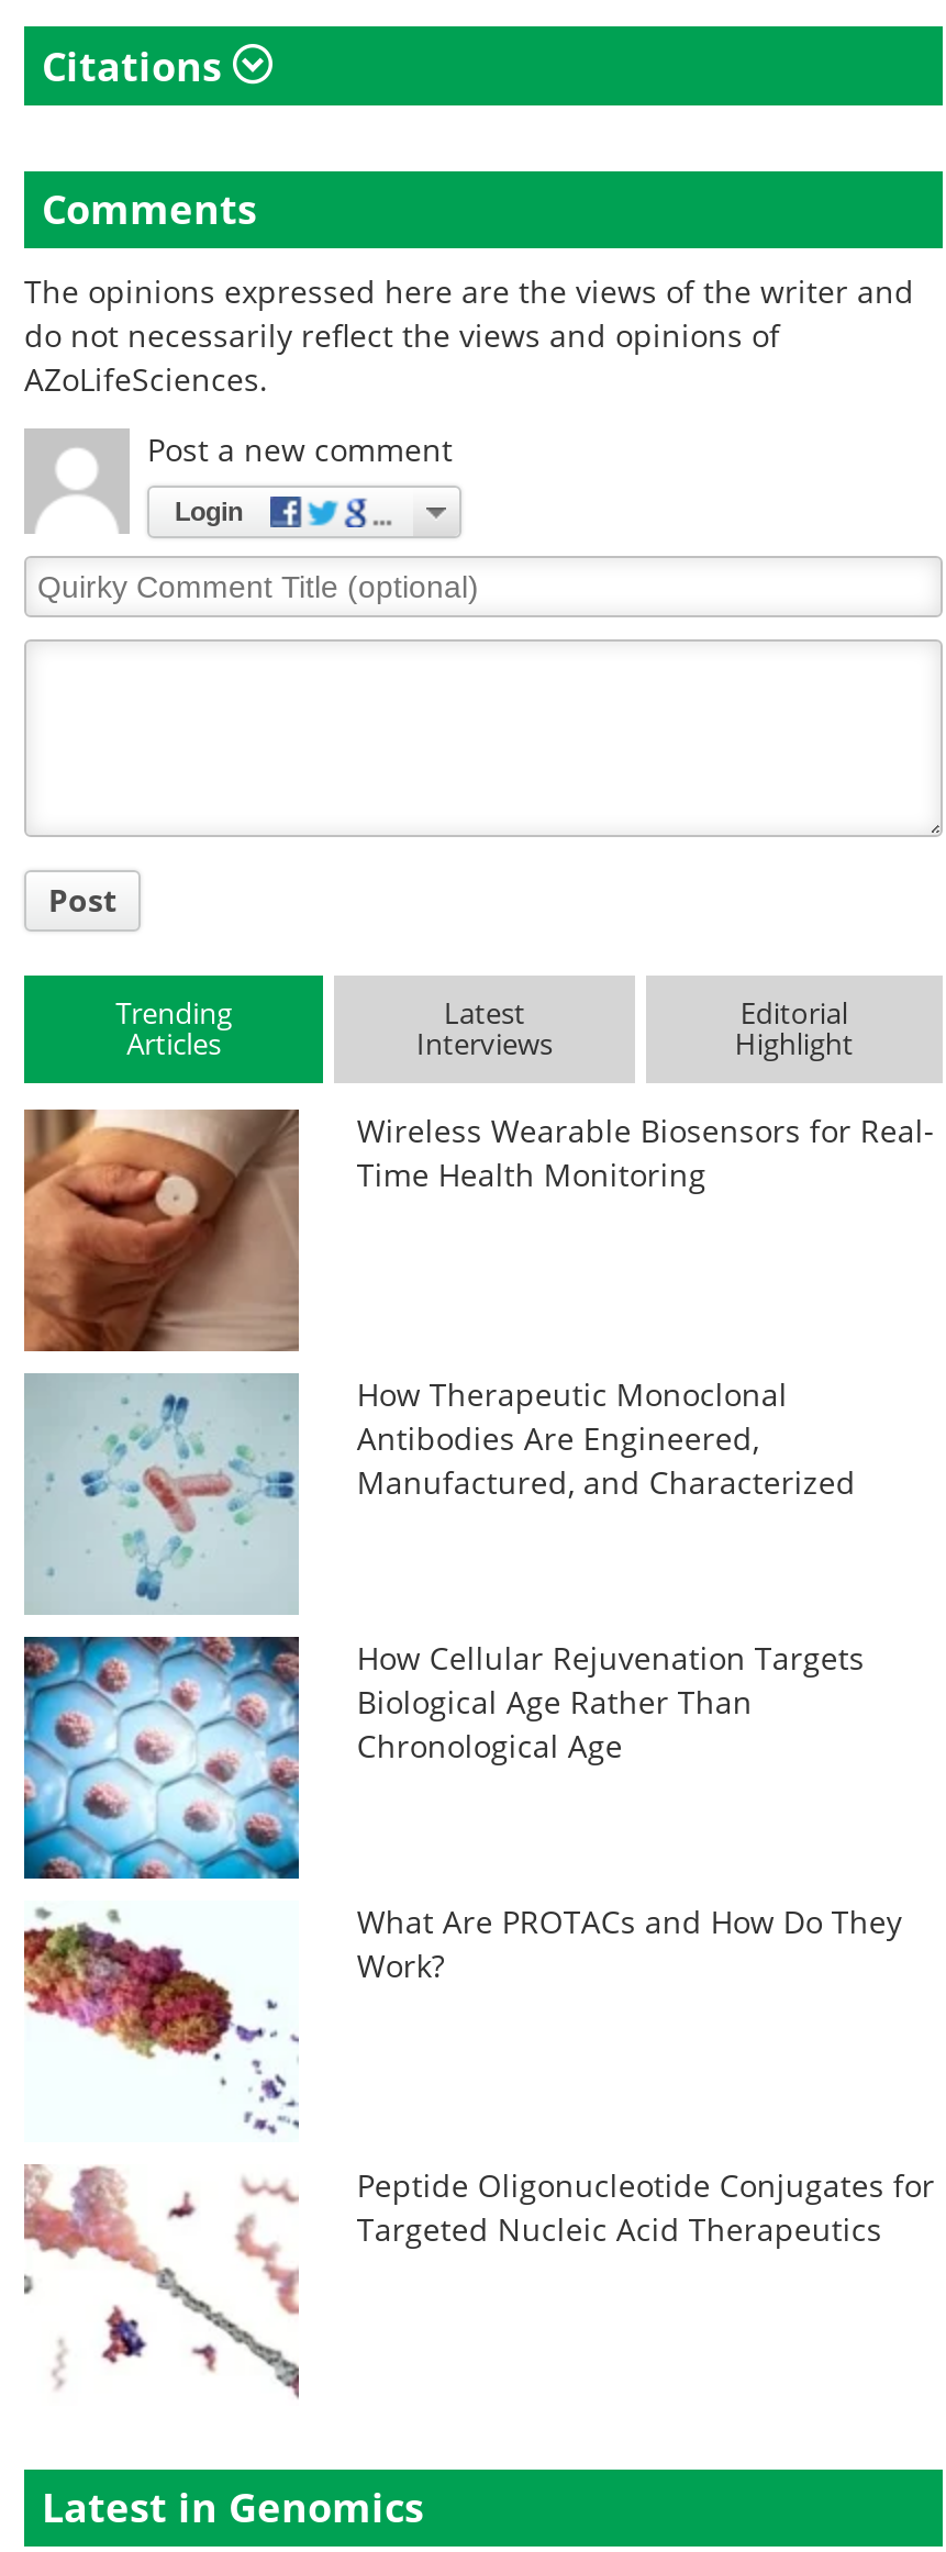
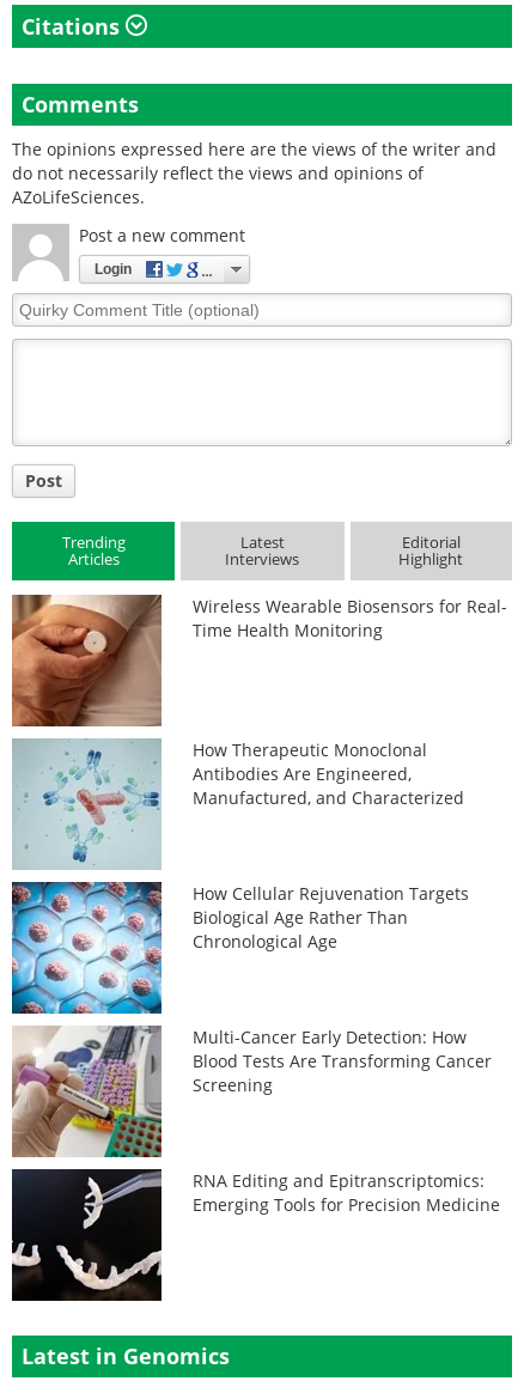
[22,1901,902,2142] [image] | What Are PROTACs and How Do They | Work? -> [11,1024,492,1158] [image] | Multi-Cancer Early Detection: How | Blood Tests Are Transforming Cancer | Screening
[24,2164,935,2406] [image] | Peptide Oligonucleotide Conjugates for | Targeted Nucleic Acid Therapeutics -> [11,1168,500,1302] [image] | RNA Editing and Epitranscriptomics: | Emerging Tools for Precision Medicine

